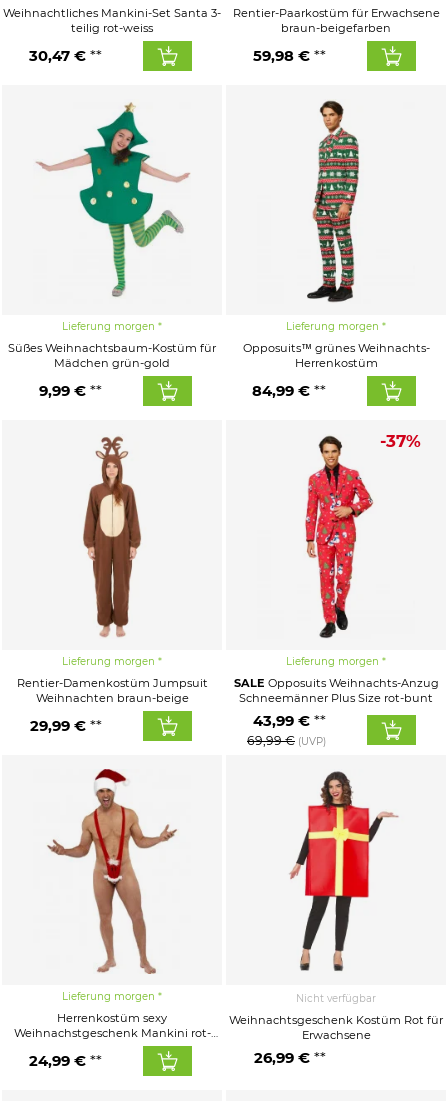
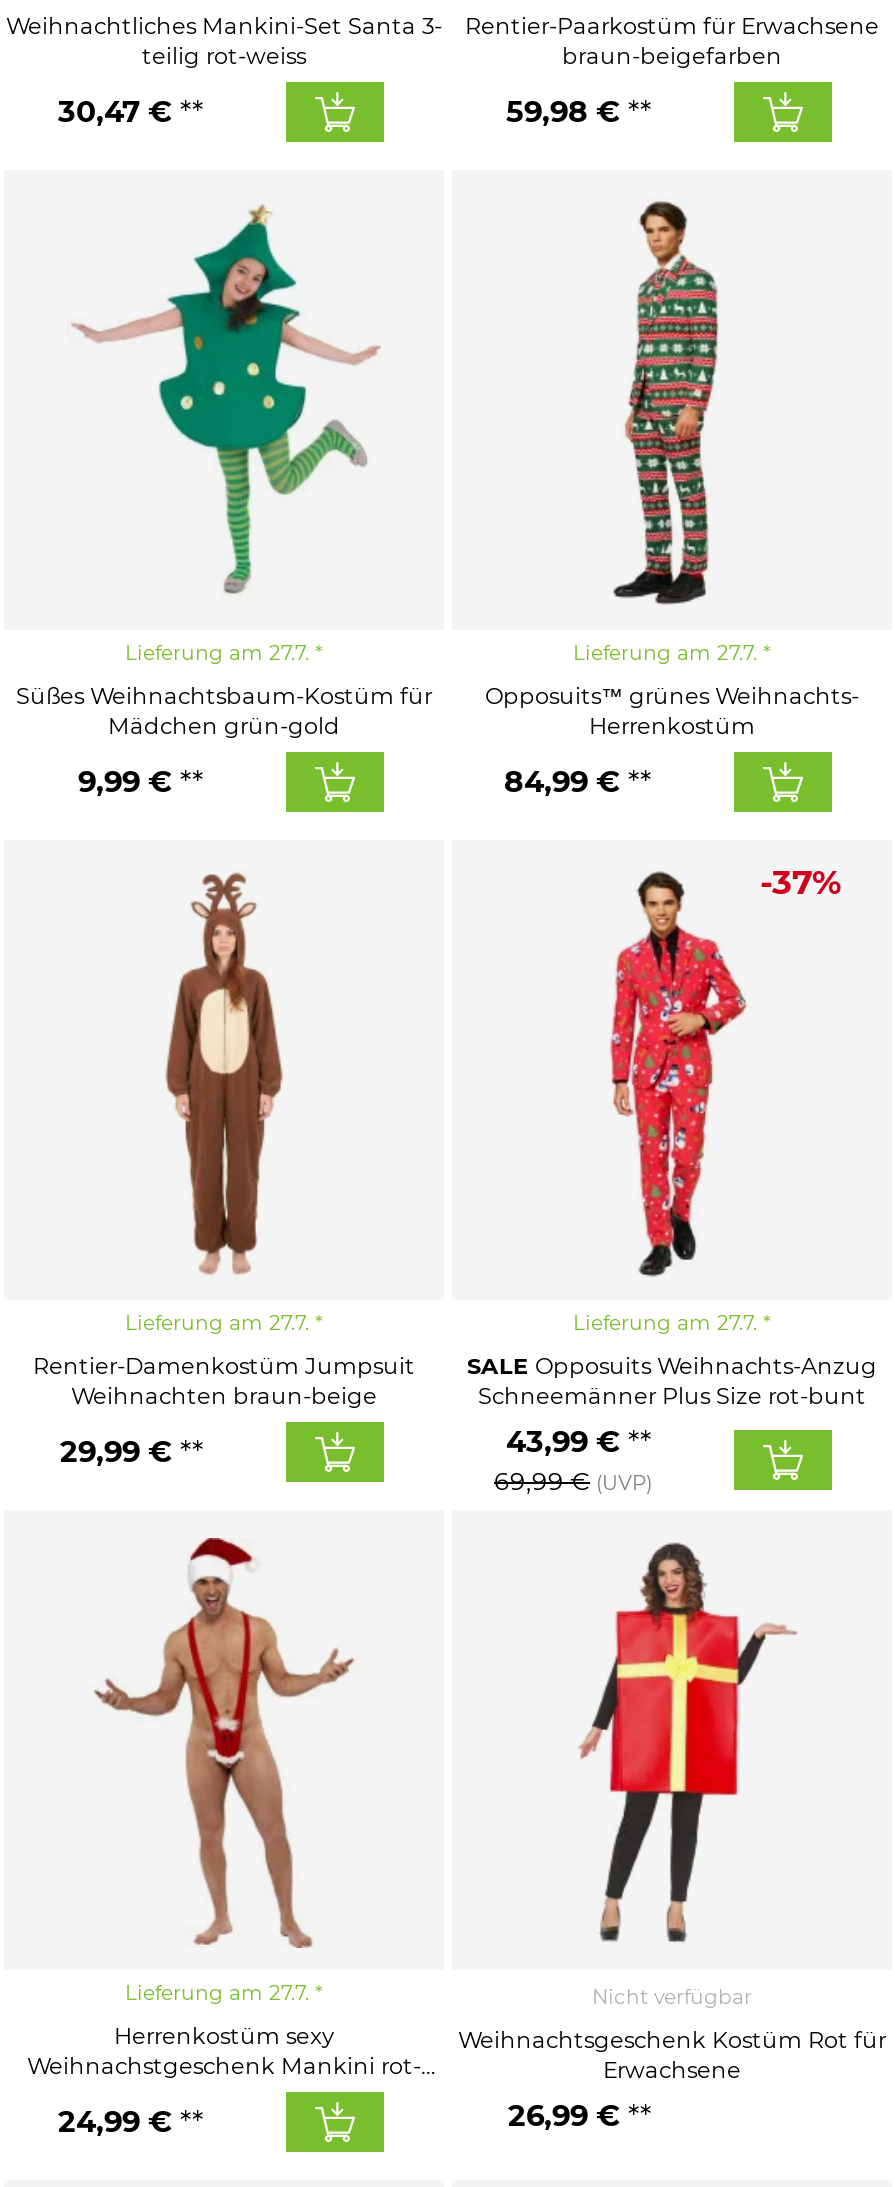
[62,320,155,333] Lieferung morgen -> [125,640,309,666] Lieferung am 27.7.
[286,320,379,333] Lieferung morgen -> [573,640,757,666] Lieferung am 27.7.
[62,655,155,668] Lieferung morgen -> [125,1310,309,1336] Lieferung am 27.7.
[286,655,379,668] Lieferung morgen -> [573,1310,757,1336] Lieferung am 27.7.
[62,990,155,1003] Lieferung morgen -> [125,1980,309,2006] Lieferung am 27.7.

